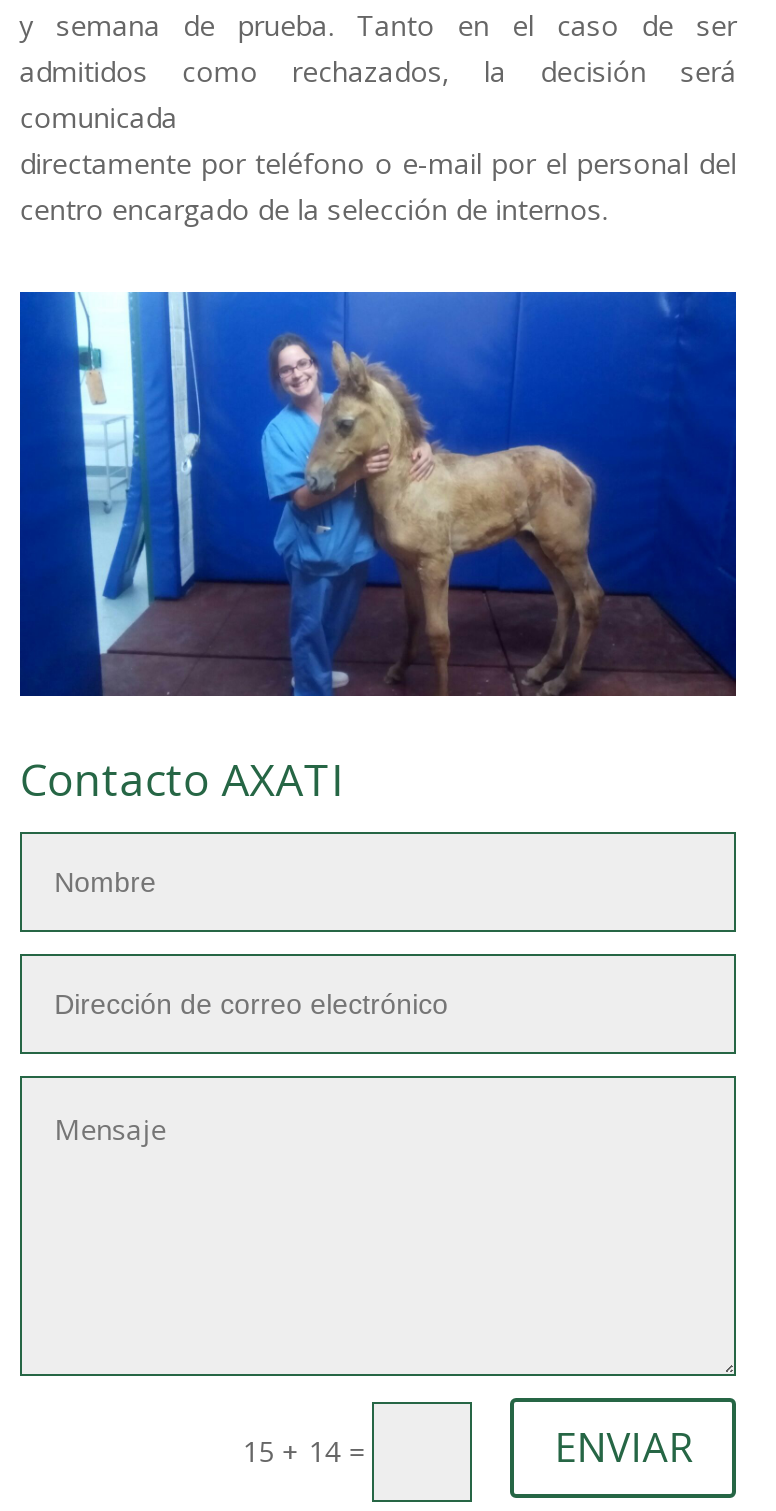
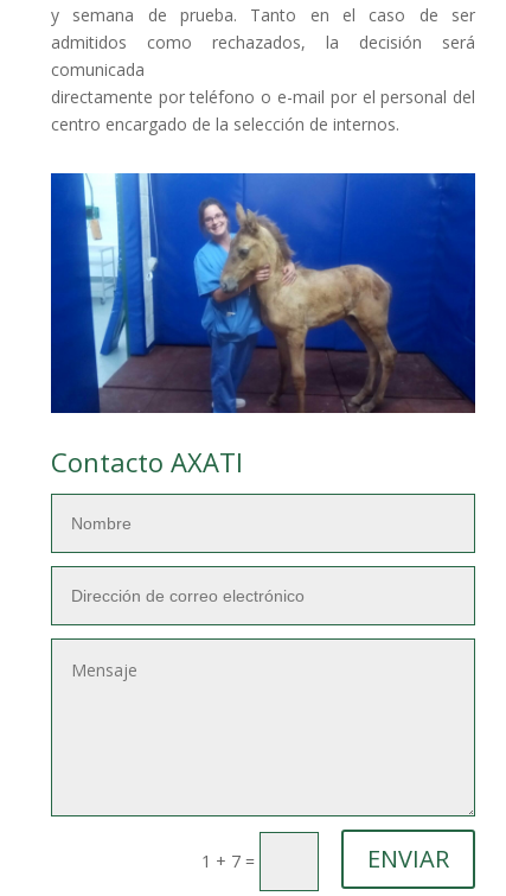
[242,1432,372,1470] 15 + 14 = -> [202,850,260,873] 1 + 7 =

